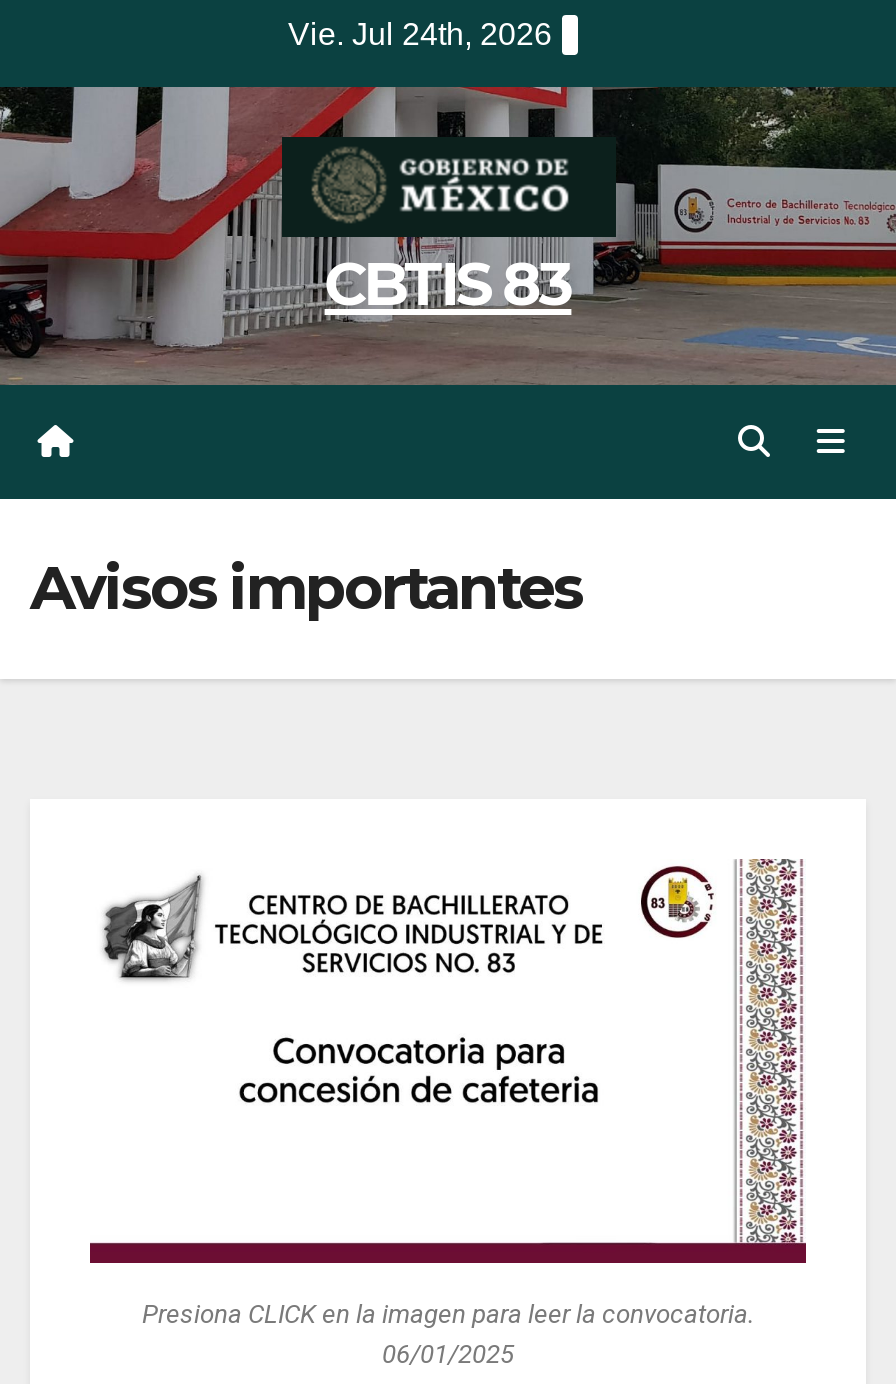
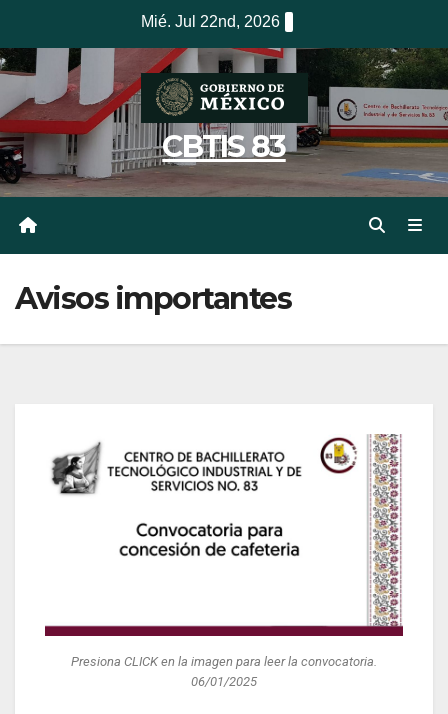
[288,17,552,51] Vie. Jul 24th, 2026 -> [140,13,279,30] Mié. Jul 22nd, 2026

